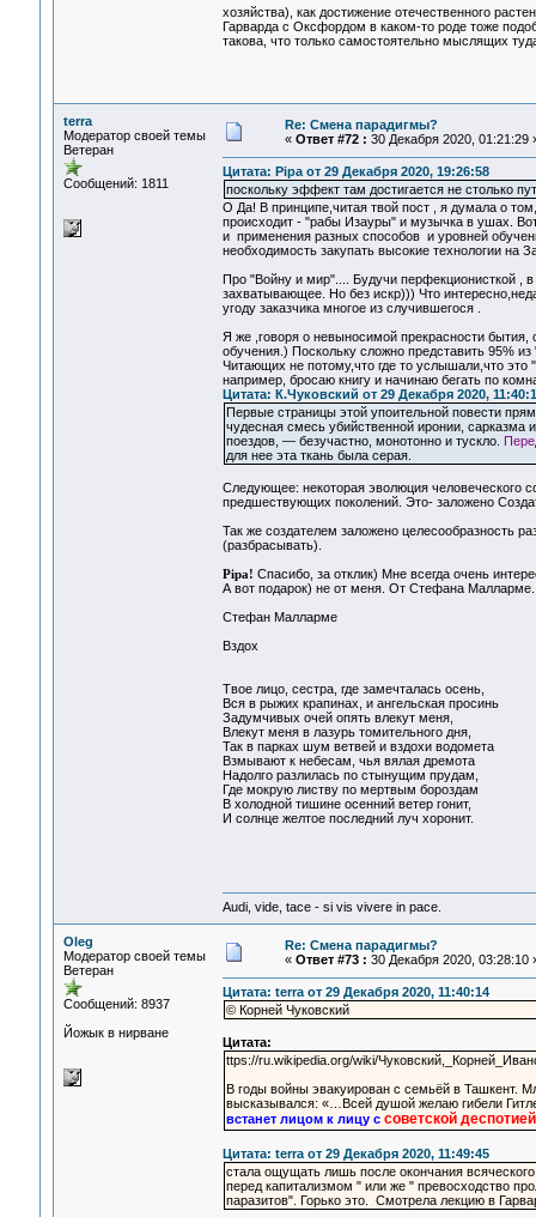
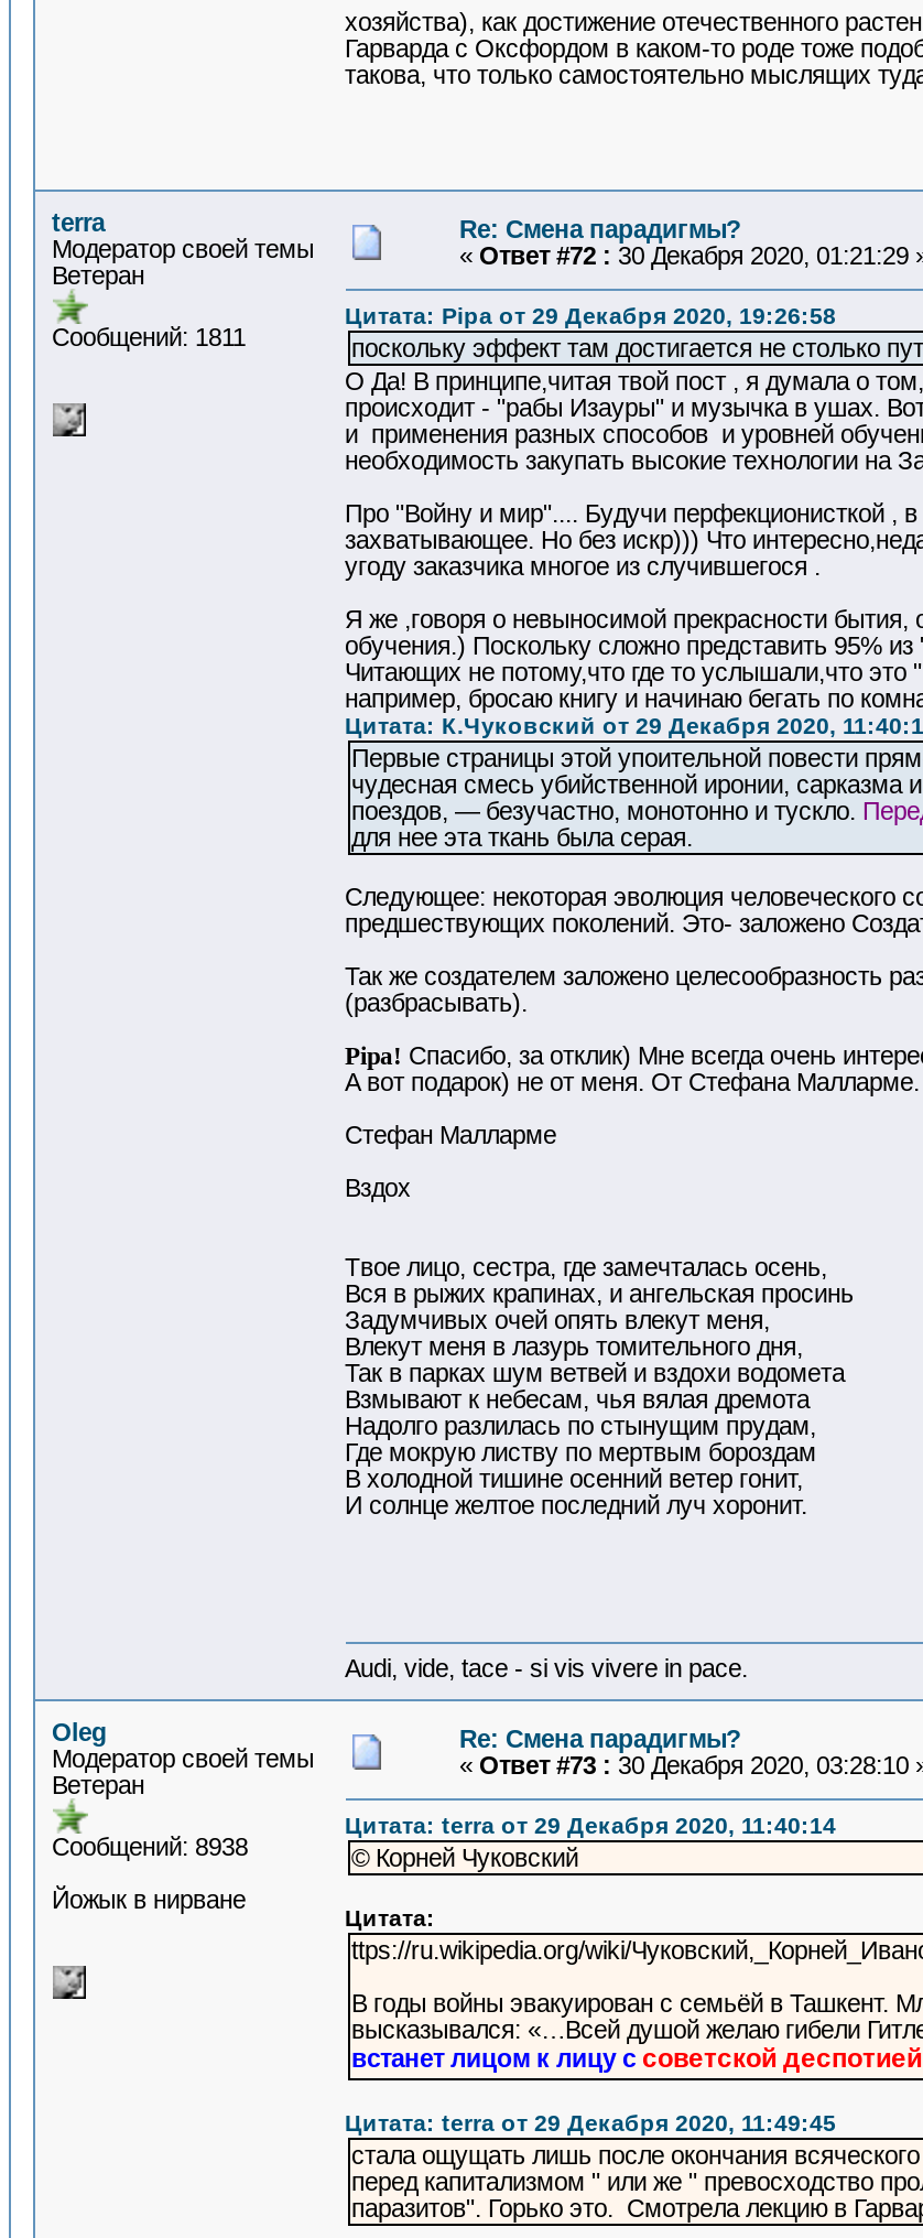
[63,997,169,1011] Сообщений: 8937 -> [52,1834,248,1860] Сообщений: 8938

